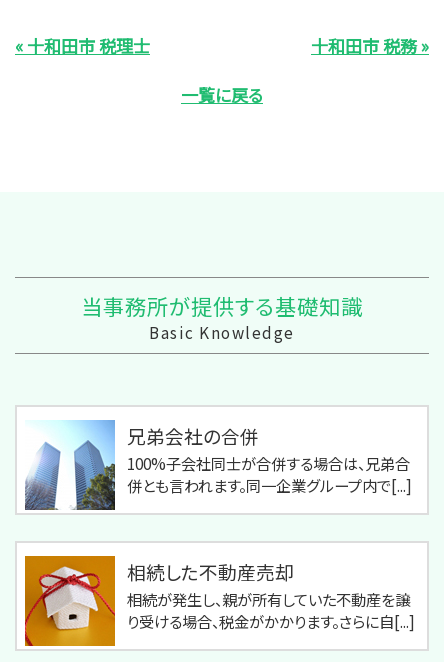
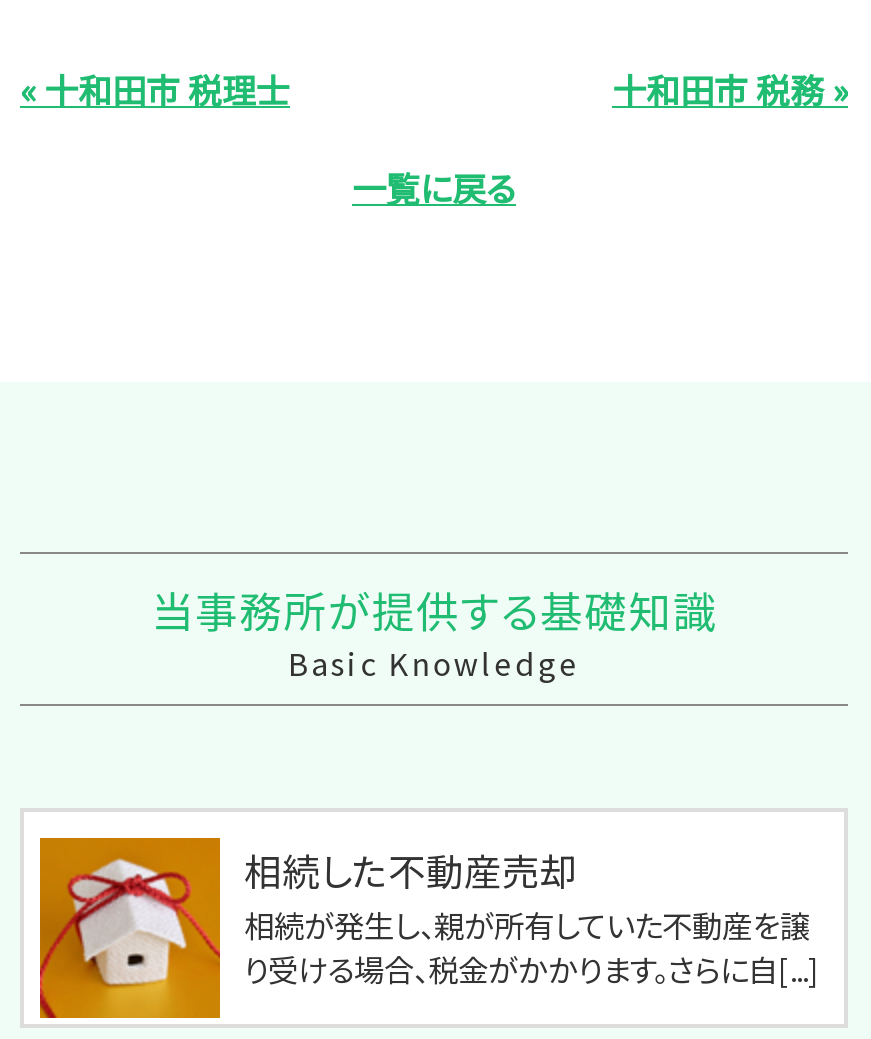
[24,420,412,511] [image] | 兄弟会社の合併 | 100%子会社同士が合併する場合は、兄弟合 | 併とも言われます。同一企業グループ内で[...] -> none

